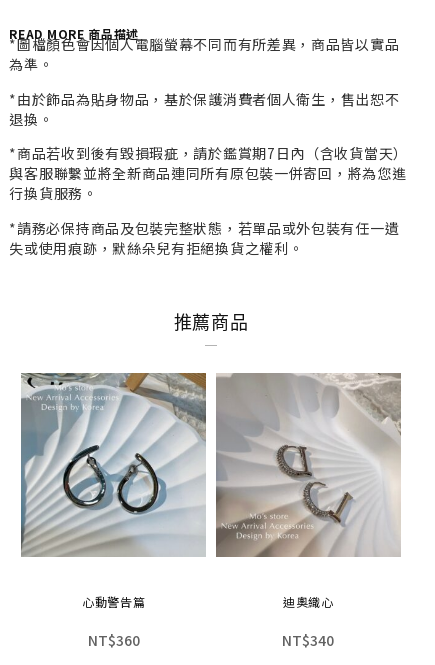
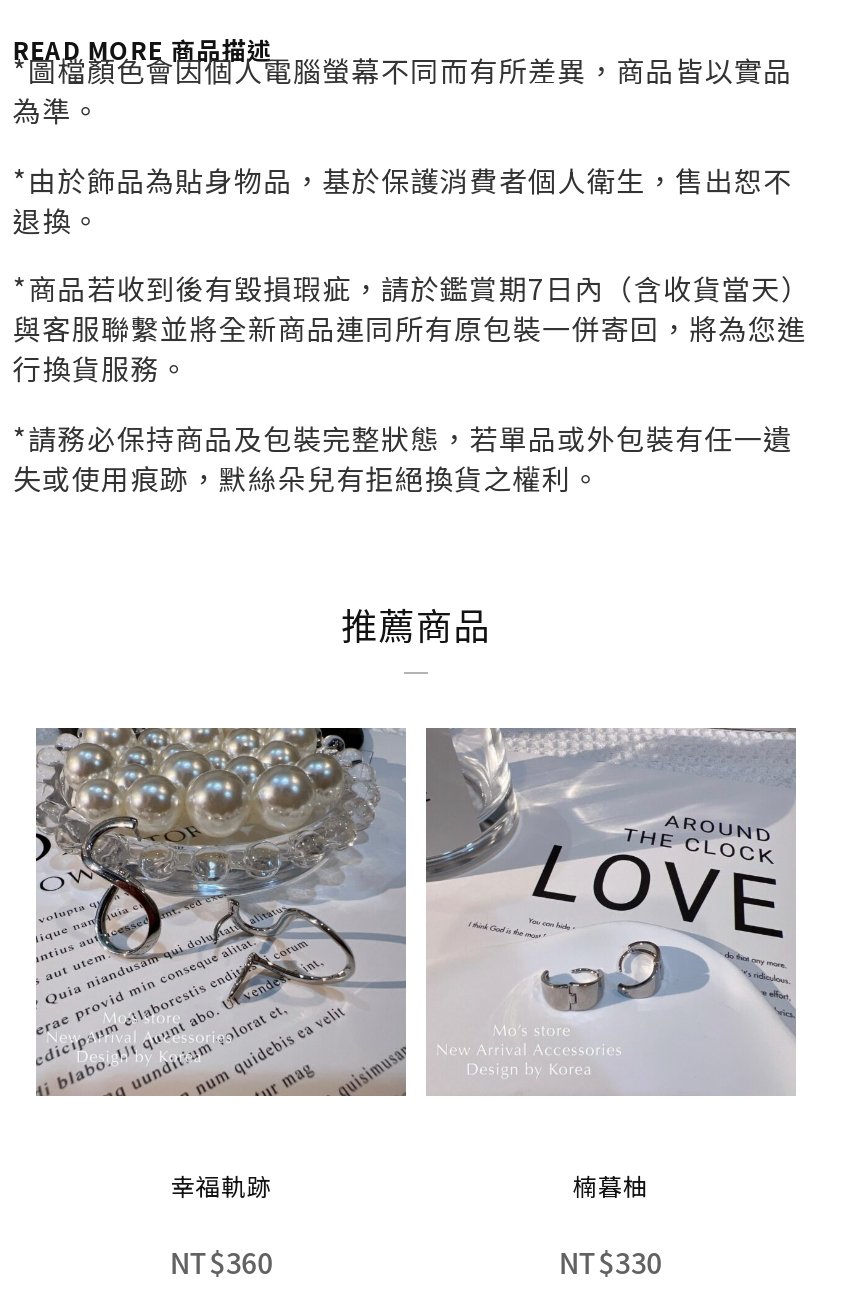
[21,372,207,610] [image] | 心動警告篇 -> [36,726,408,1203] [image] | 幸福軌跡
[215,373,401,610] [image] | 迪奧織心 -> [426,728,796,1203] [image] | 楠暮柚
[282,630,334,650] NT$340 -> [558,1243,662,1283] NT$330

